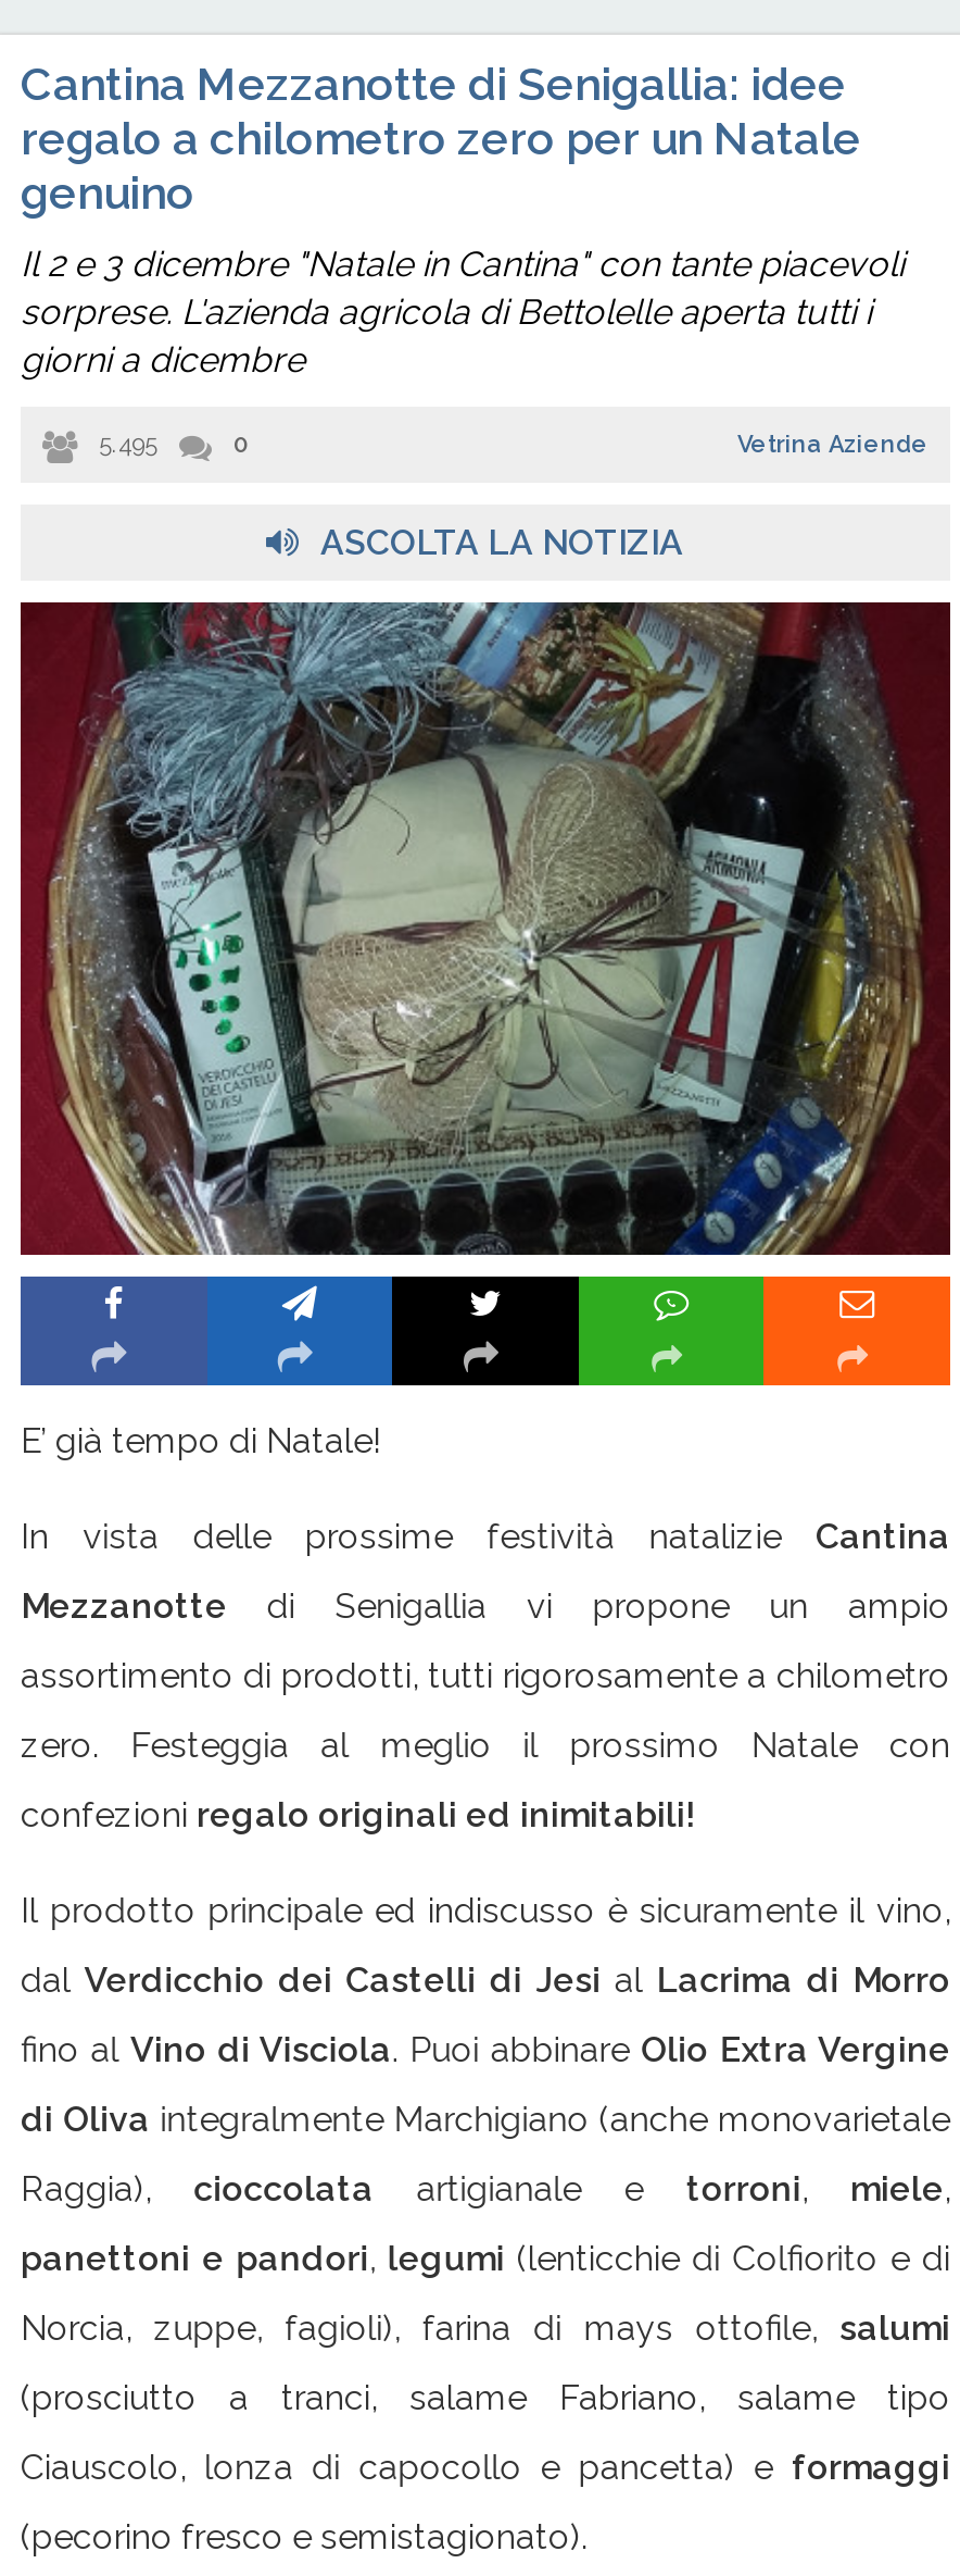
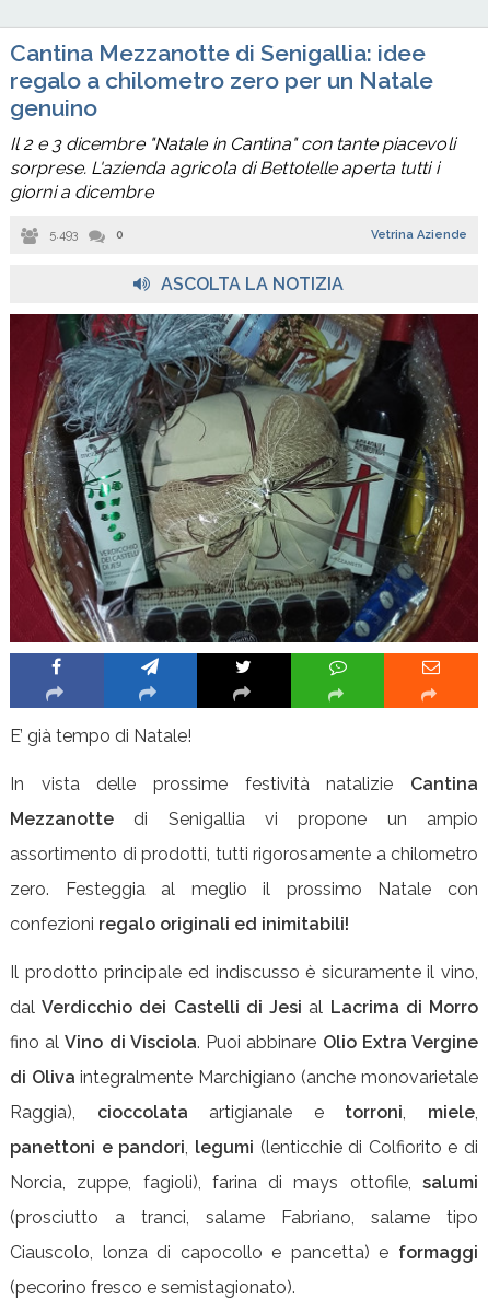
[99,431,157,459] 5.495 -> [49,228,78,242] 5.493

